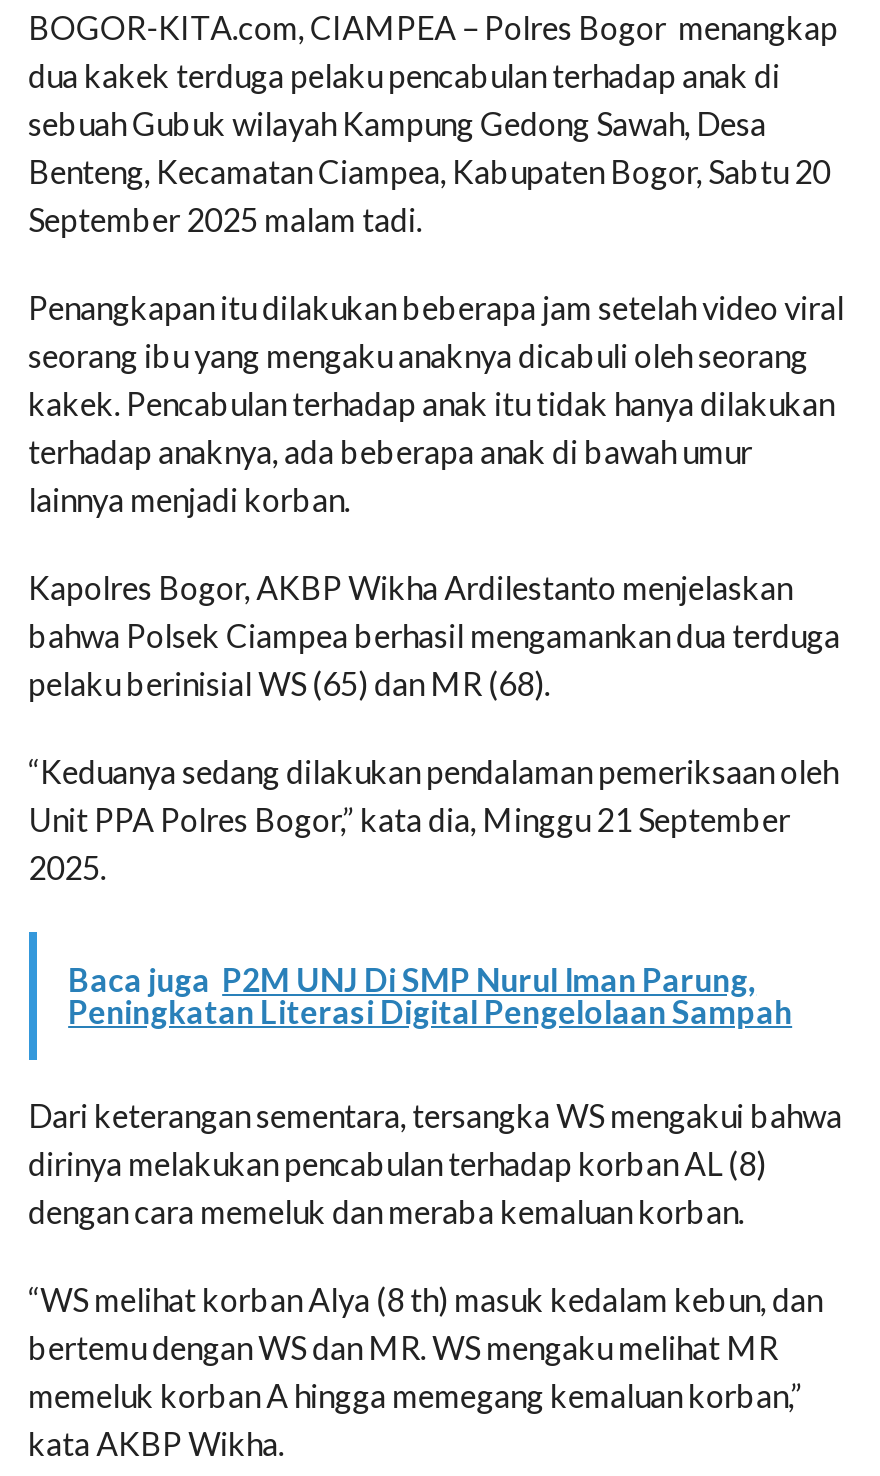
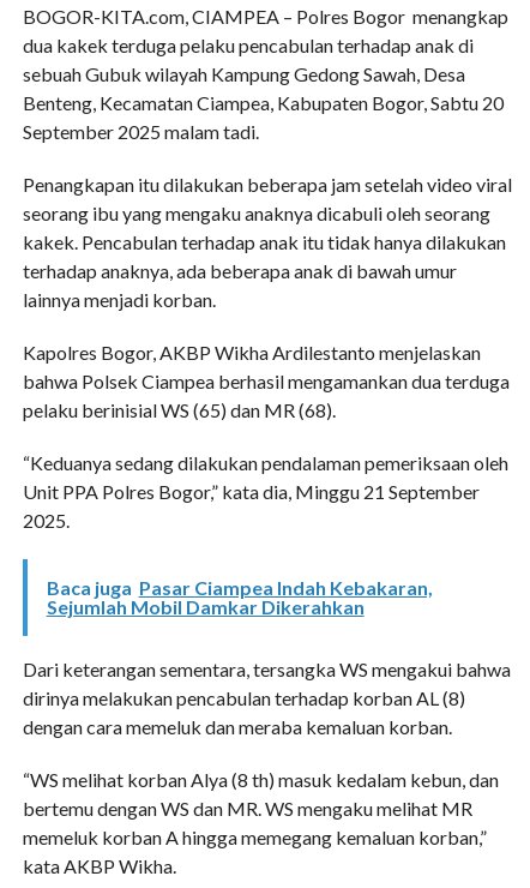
[68,959,792,1029] Baca juga P2M UNJ Di SMP Nurul Iman Parung, | Peningkatan Literasi Digital Pengelolaan Sampah -> [46,576,432,618] Baca juga Pasar Ciampea Indah Kebakaran, | Sejumlah Mobil Damkar Dikerahkan

